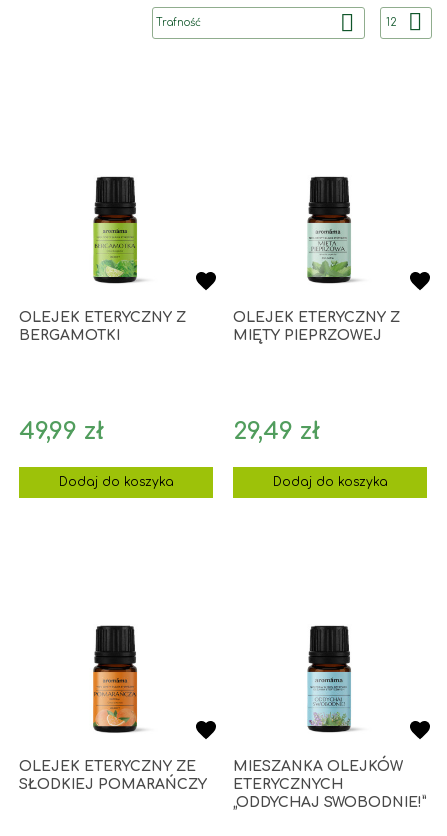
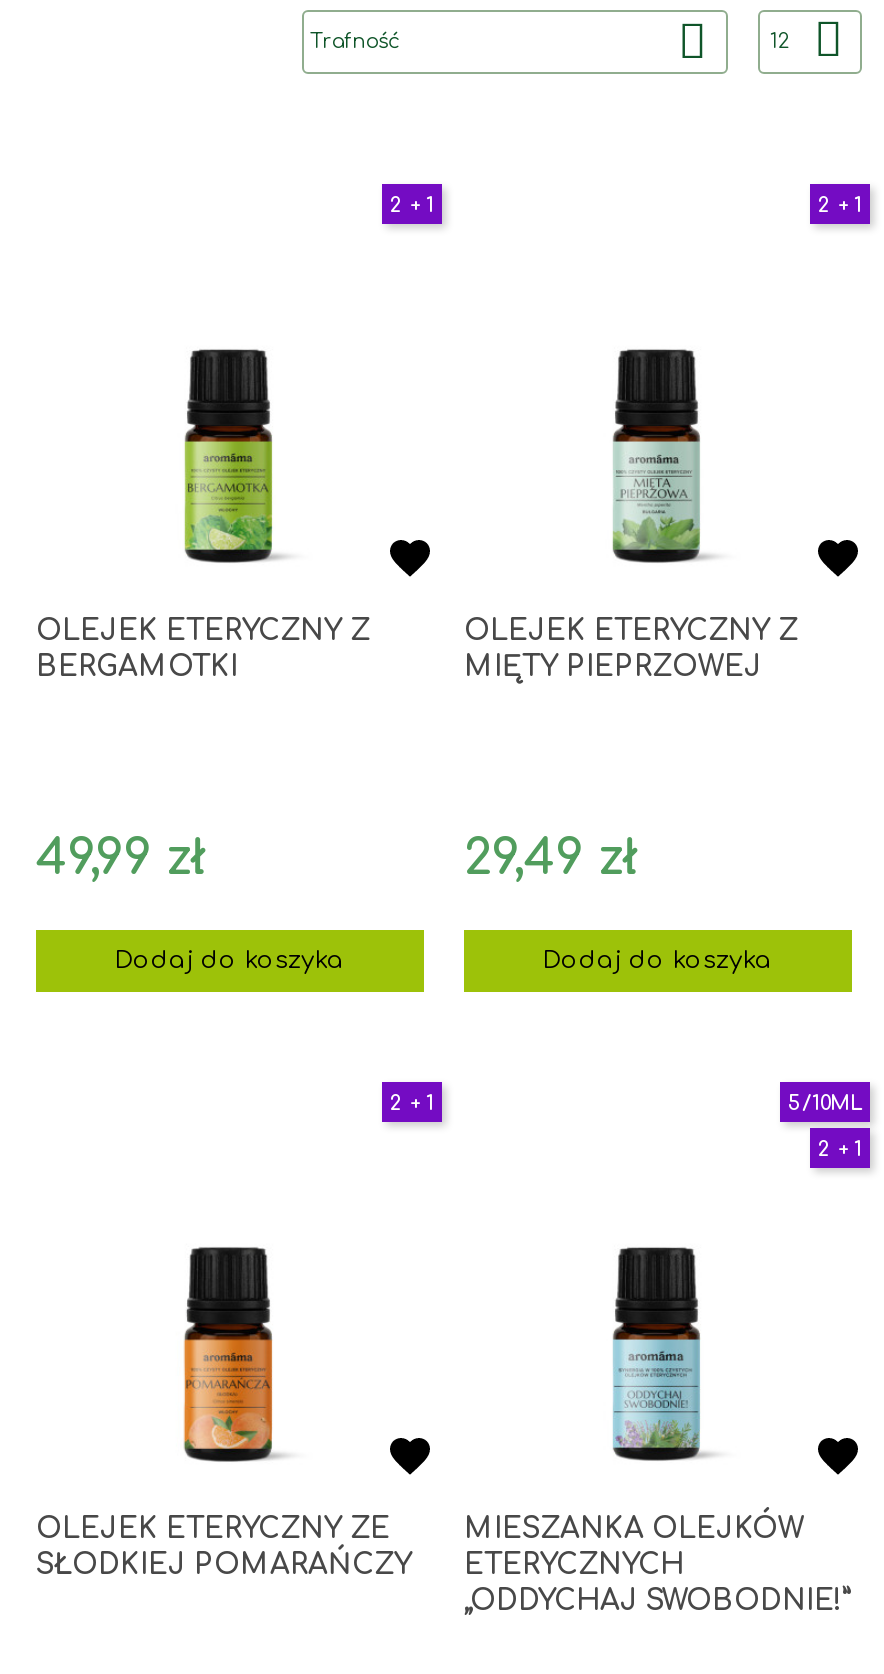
none -> [390,194,434,216] 2 + 1
none -> [818,194,862,216] 2 + 1
none -> [390,1092,434,1114] 2 + 1
none -> [788,1092,862,1160] 5/10ML | 2 + 1

